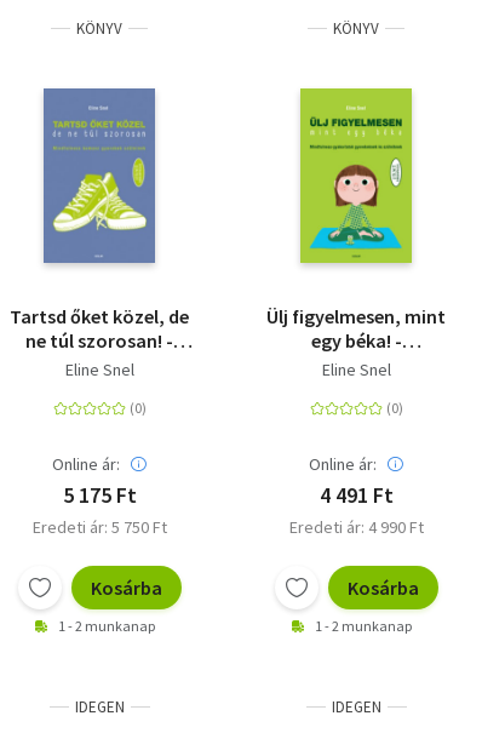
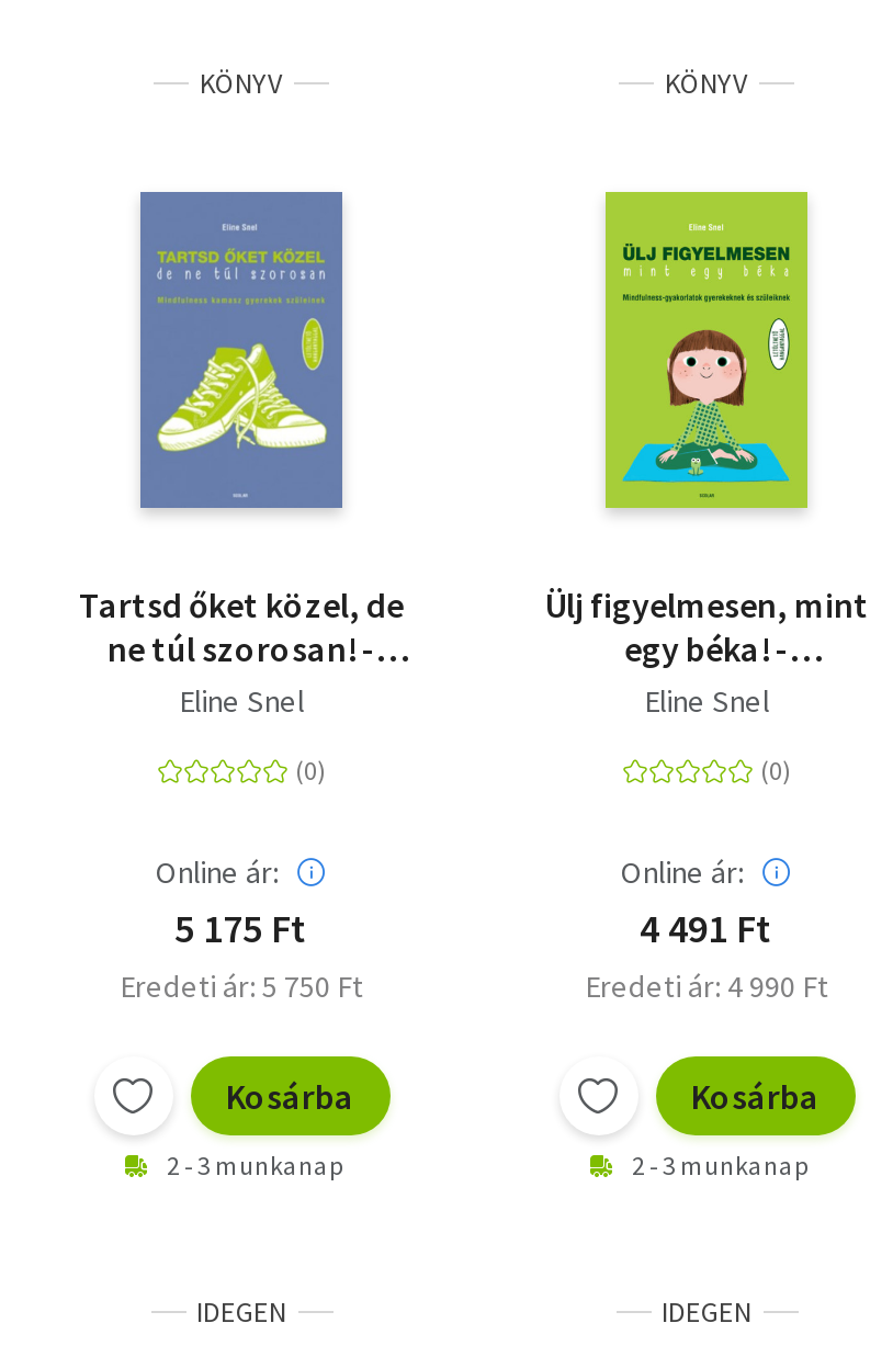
[58,617,155,635] 1 - 2 munkanap -> [167,1149,342,1181] 2 - 3 munkanap
[315,617,412,635] 1 - 2 munkanap -> [632,1149,807,1181] 2 - 3 munkanap

